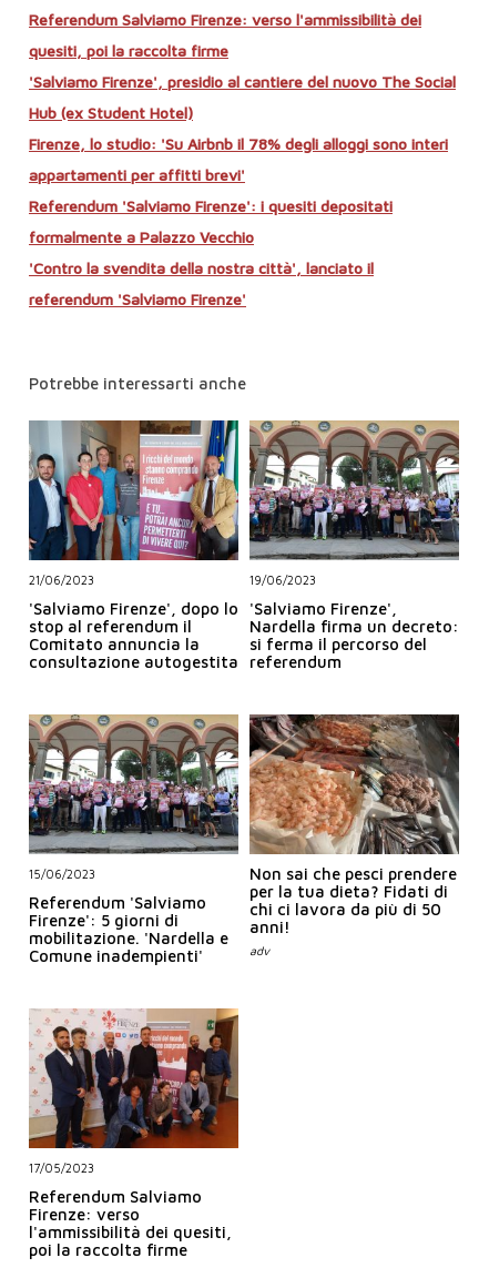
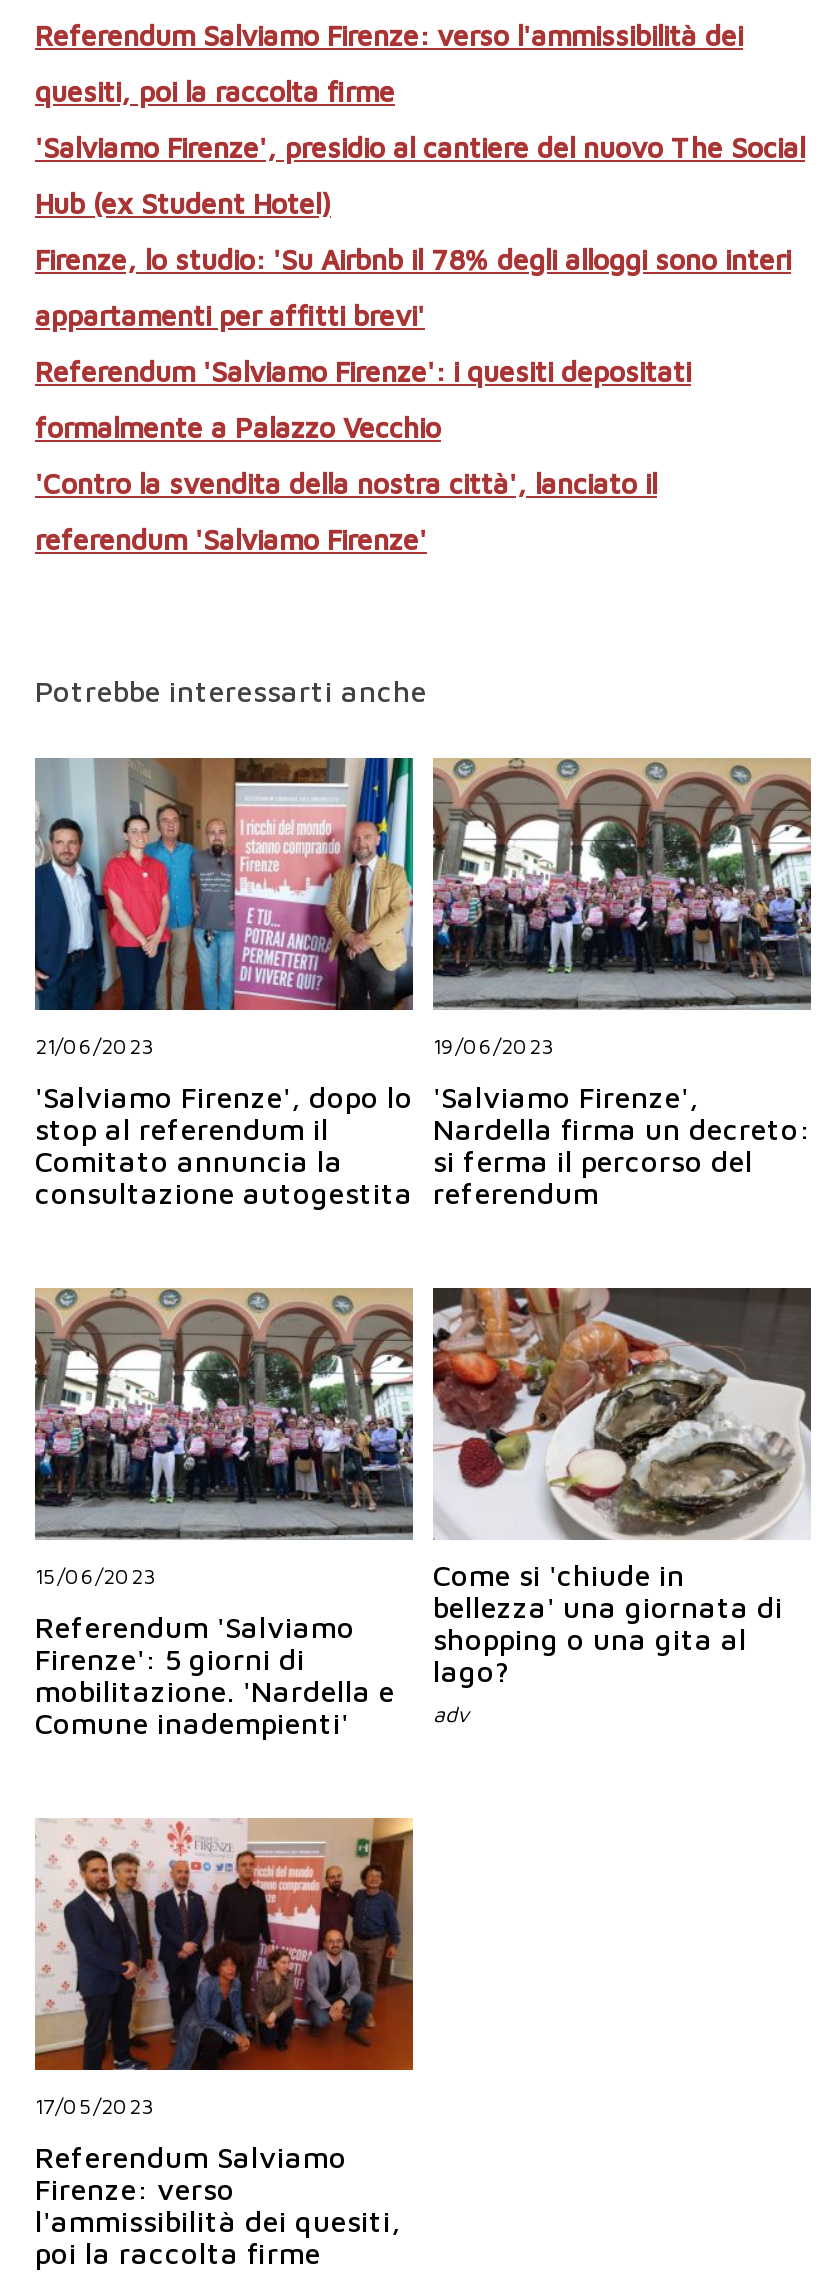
[248,713,460,936] [image] | Non sai che pesci prendere | per la tua dieta? Fidati di | chi ci lavora da più di 50 | anni! -> [431,1286,811,1688] [image] | Come si 'chiude in | bellezza' una giornata di | shopping o una gita al | lago?

